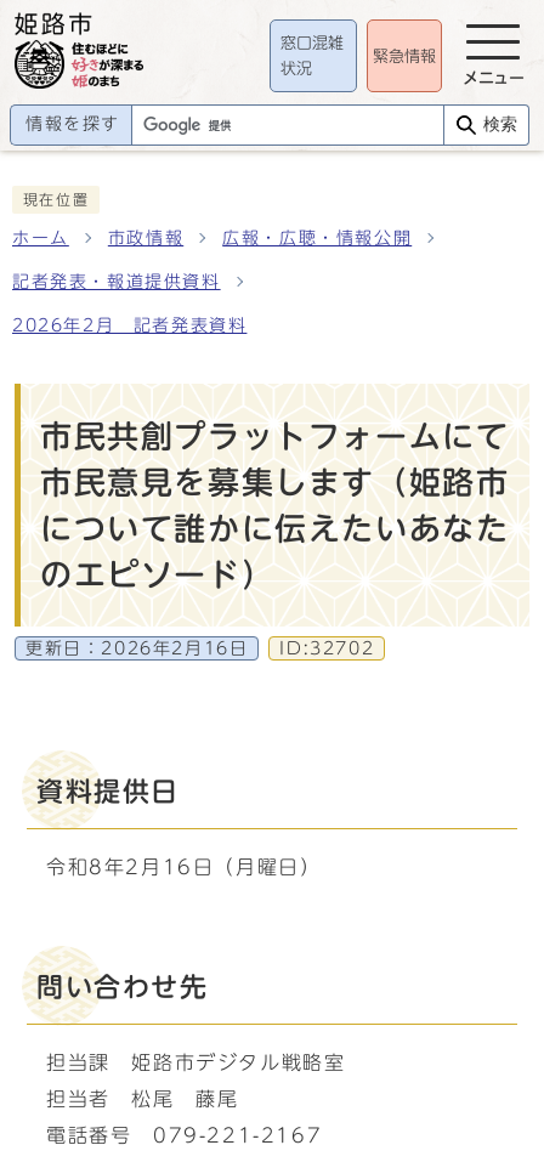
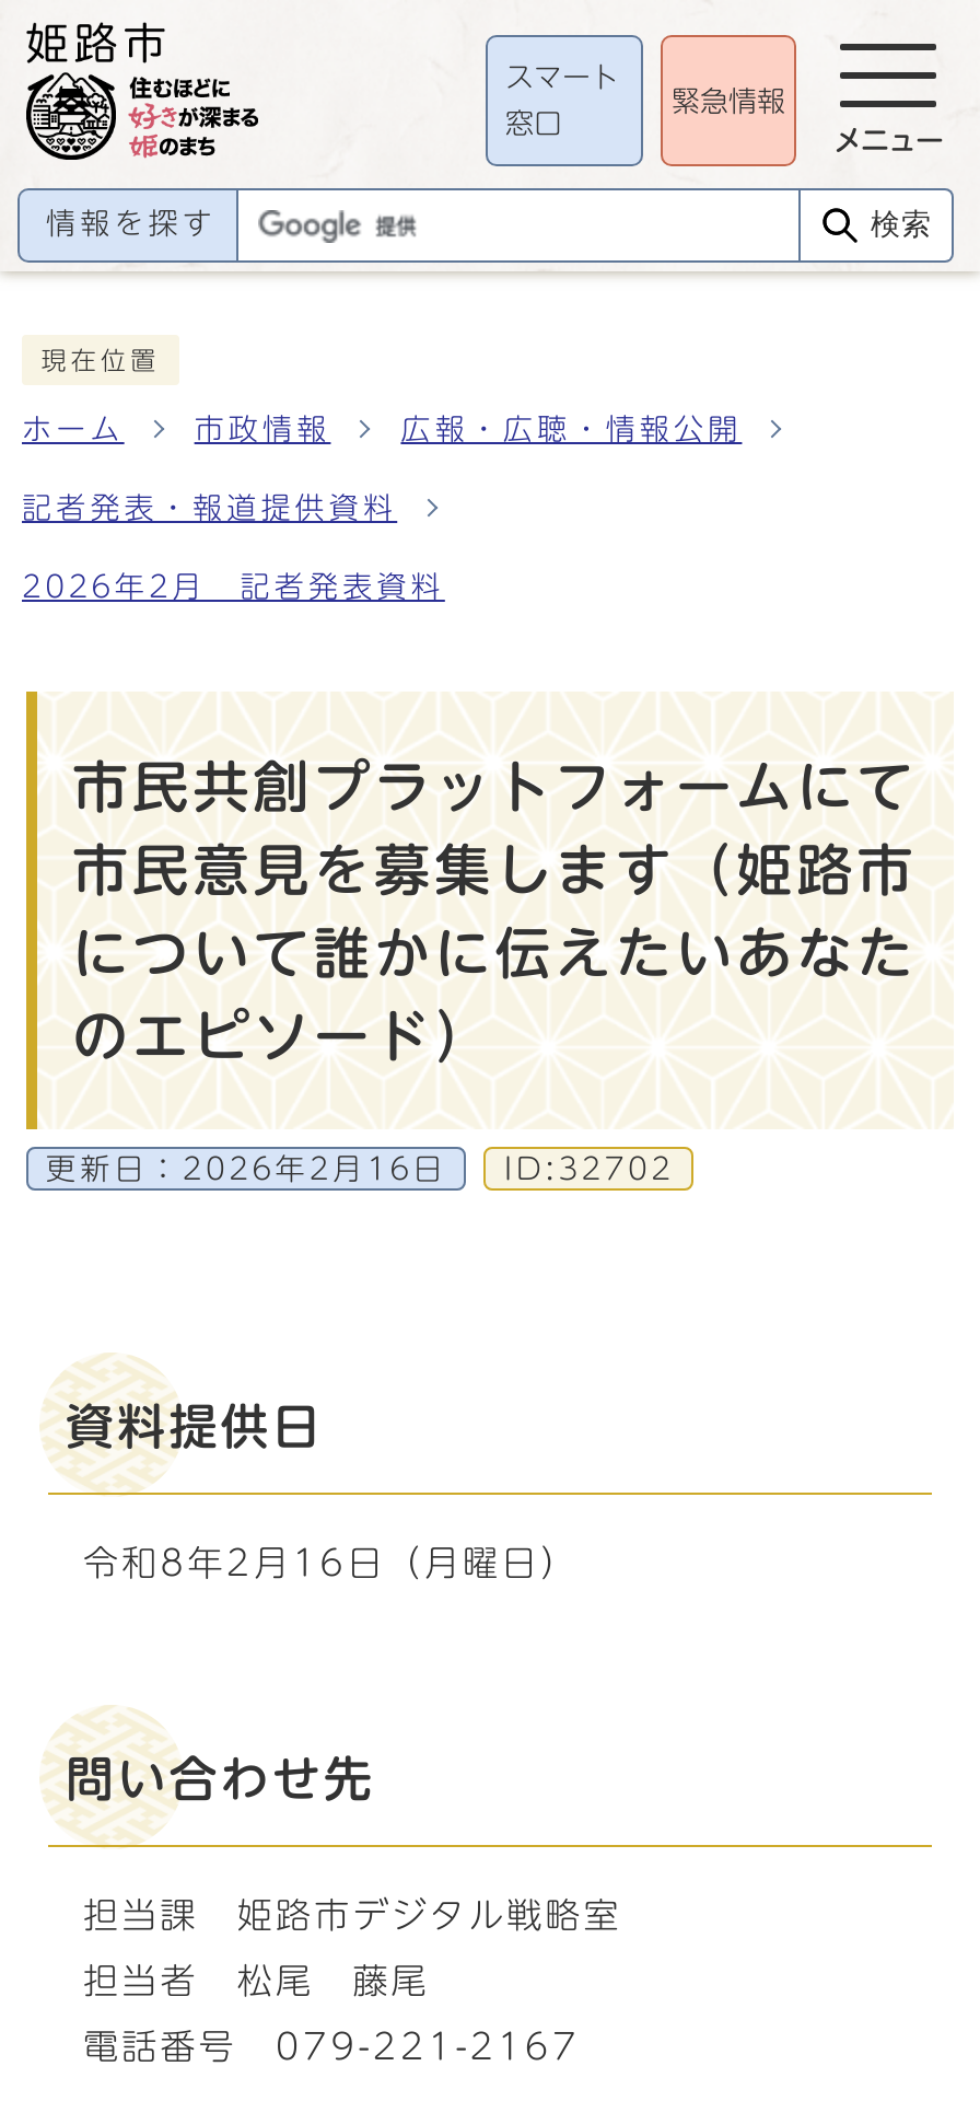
[280,35,344,51] 窓口混雑 -> [505,63,619,91] スマート
[280,61,312,77] 状況 -> [505,110,562,139] 窓口

